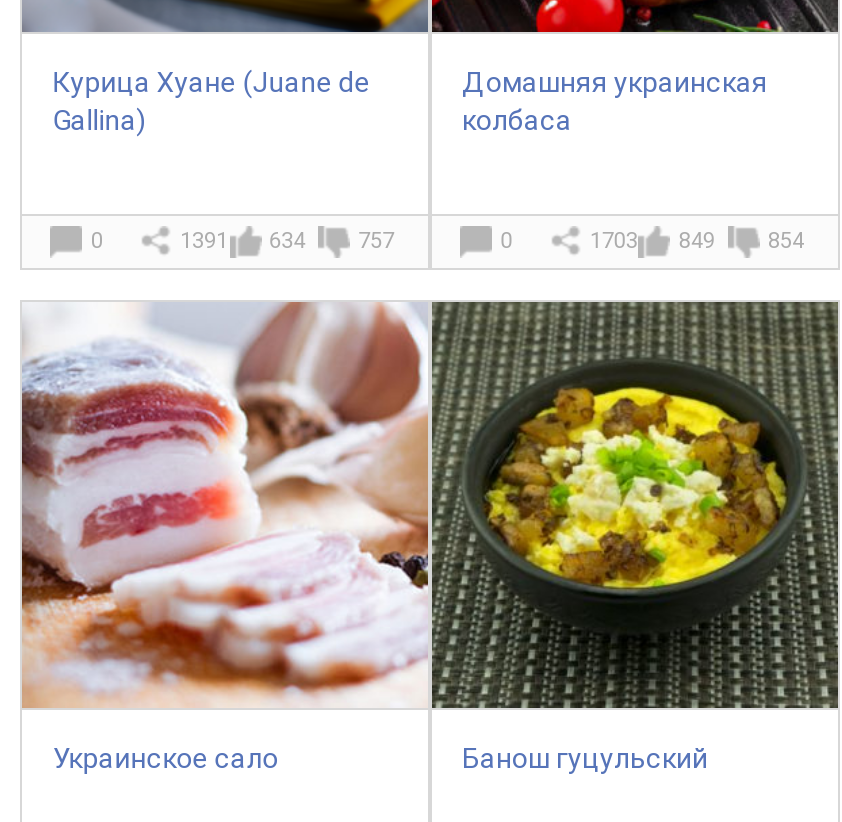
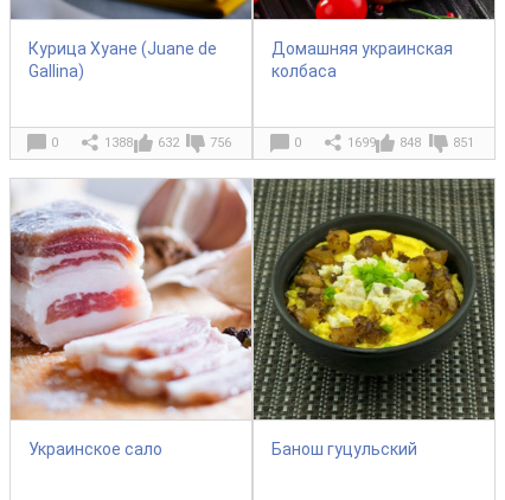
[180,229,228,255] 1391 -> [104,135,133,151] 1388
[269,229,305,255] 634 -> [157,135,179,151] 632
[358,229,394,255] 757 -> [210,135,231,151] 756
[590,229,638,255] 1703 -> [347,135,376,151] 1699
[679,229,715,255] 849 -> [400,135,421,151] 848
[768,229,804,255] 854 -> [453,135,474,151] 851

